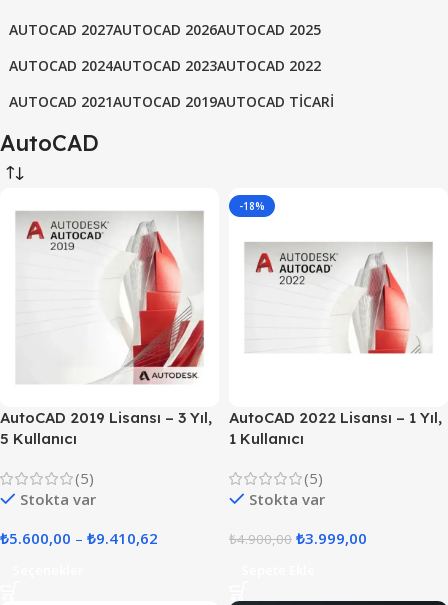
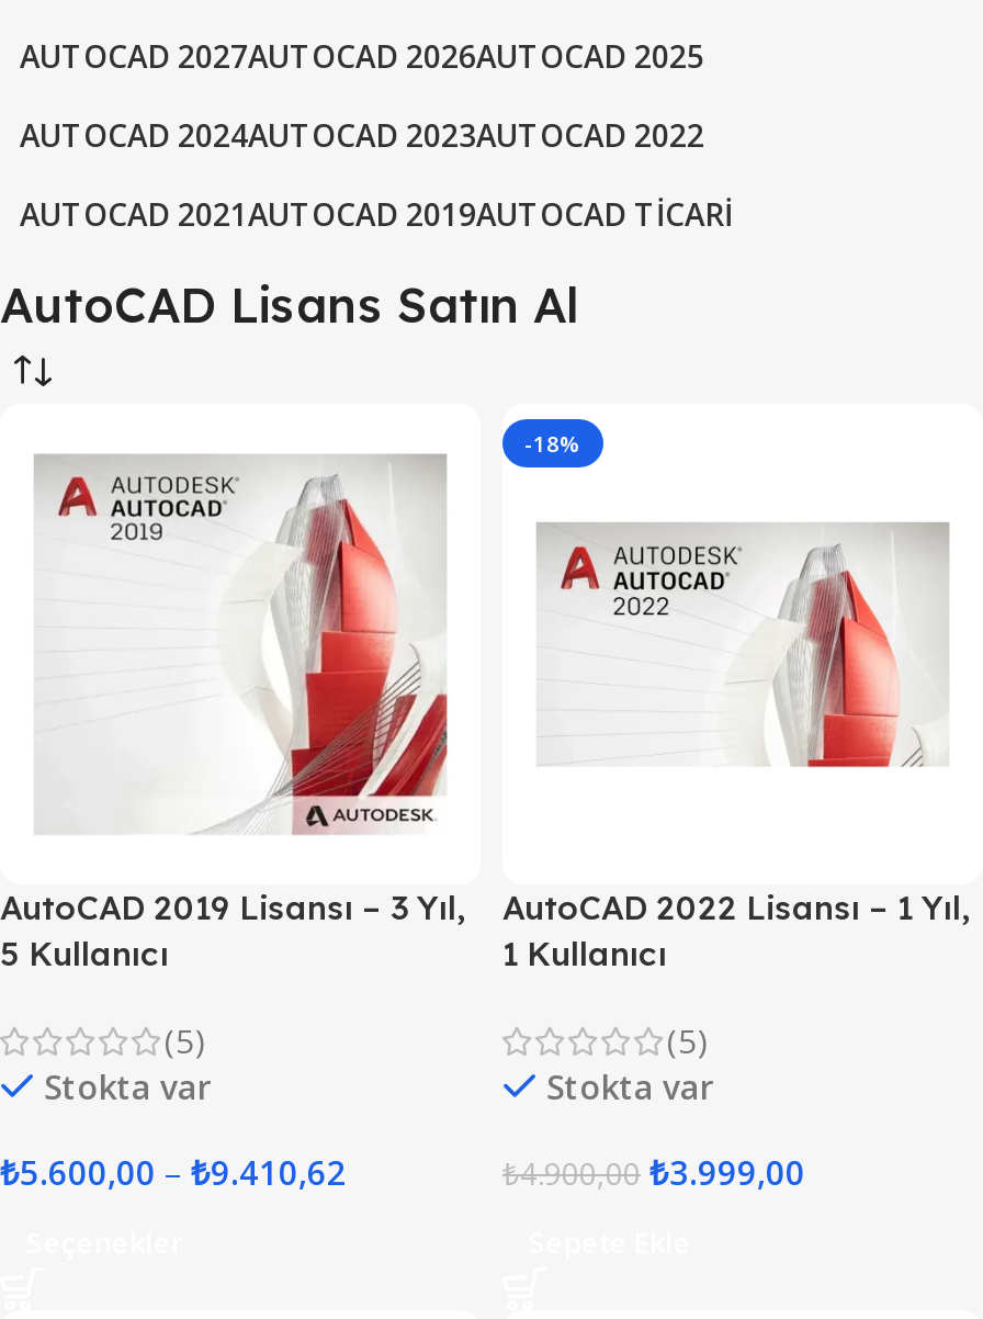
[0,129,99,157] AutoCAD -> [0,274,579,336] AutoCAD Lisans Satın Al

